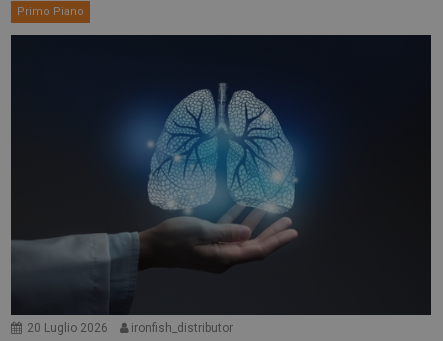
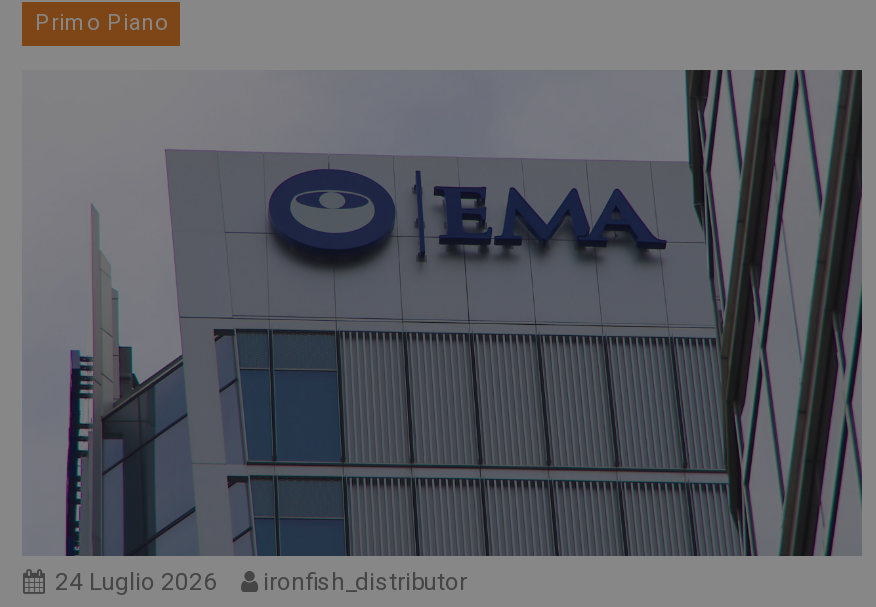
[10,34,432,335] [image] | 20 Luglio 2026 ironfish_distributor -> [22,68,864,597] [image] | 24 Luglio 2026 ironfish_distributor

